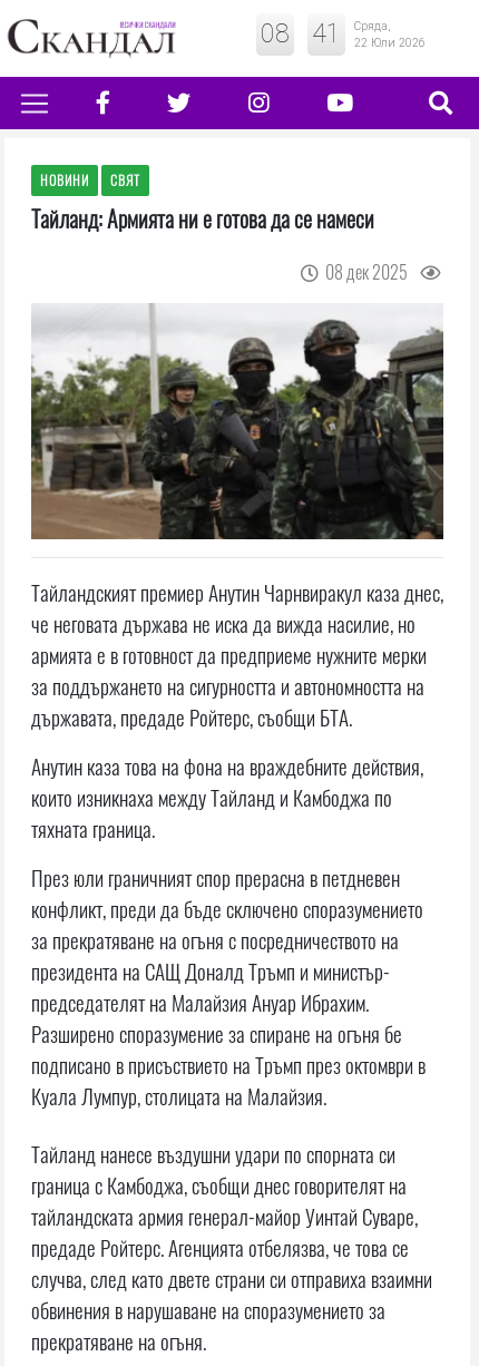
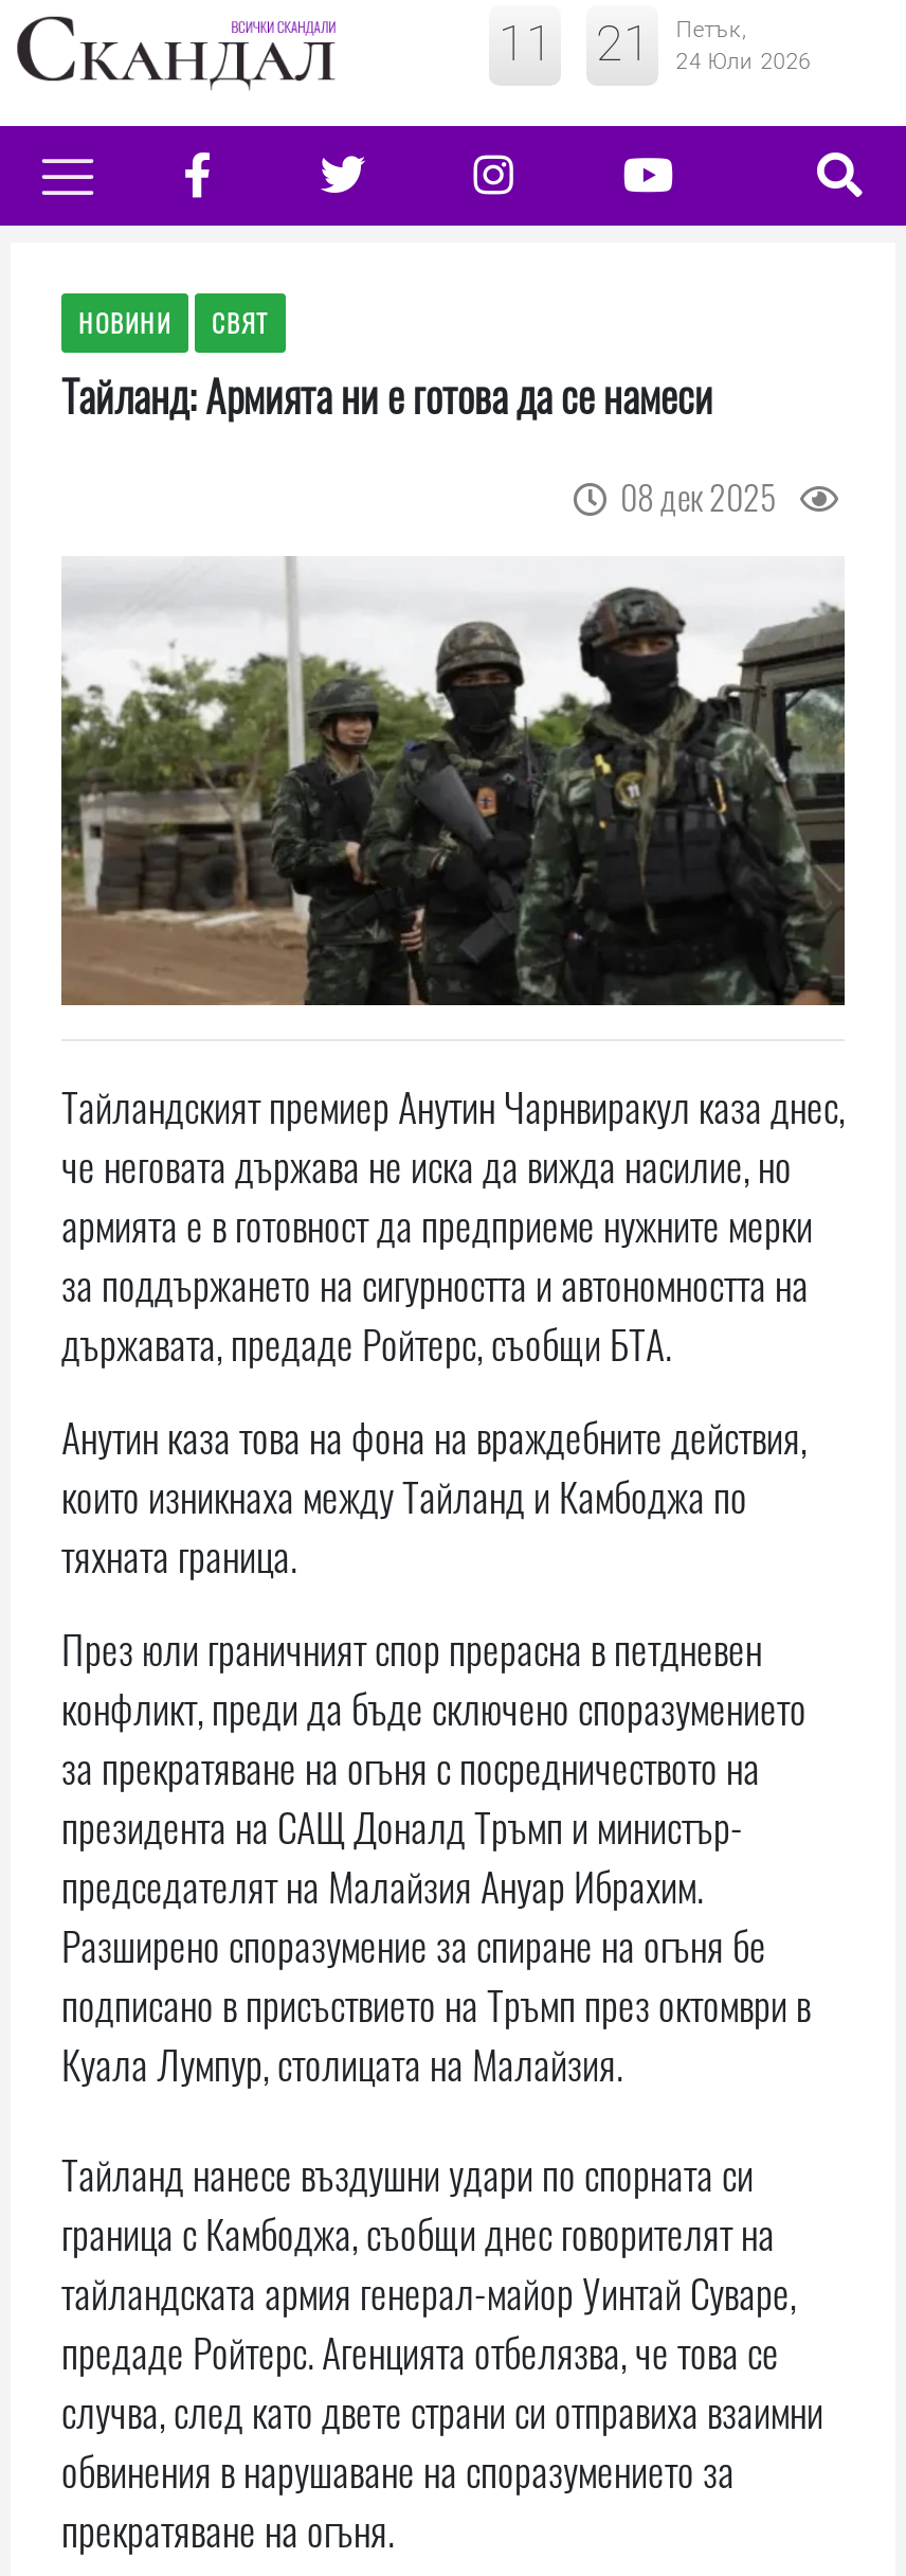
[261,17,426,50] 08 : 41 | Сряда, | 22 Юли 2026 -> [498,13,811,74] 11 : 21 | Петък, | 24 Юли 2026

